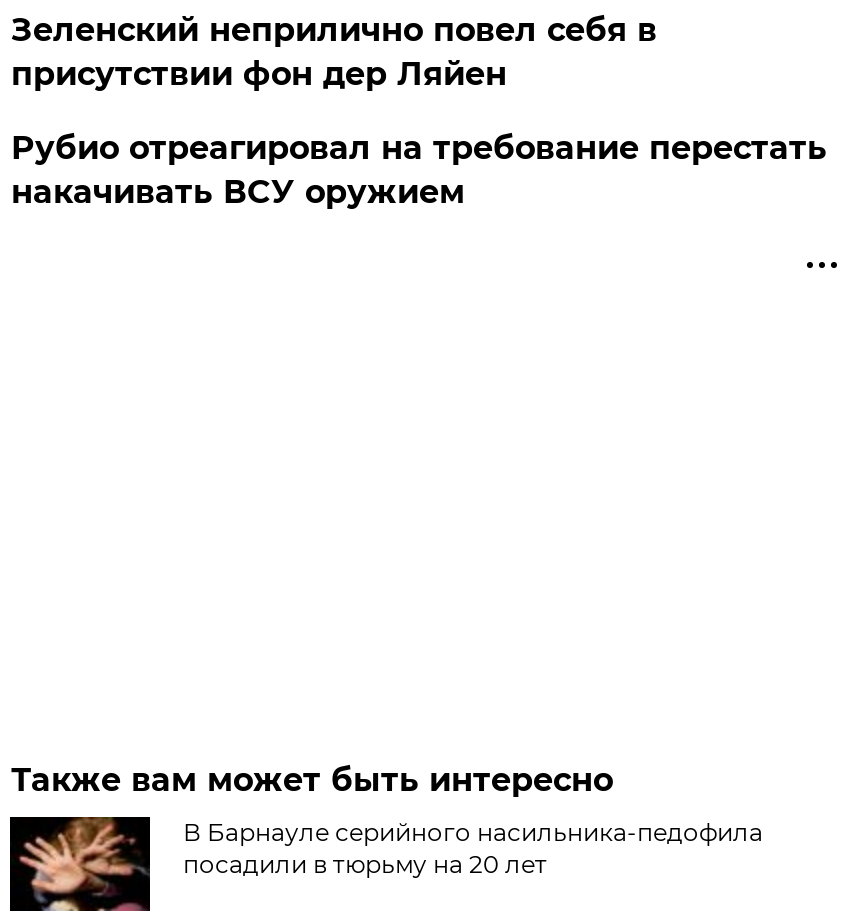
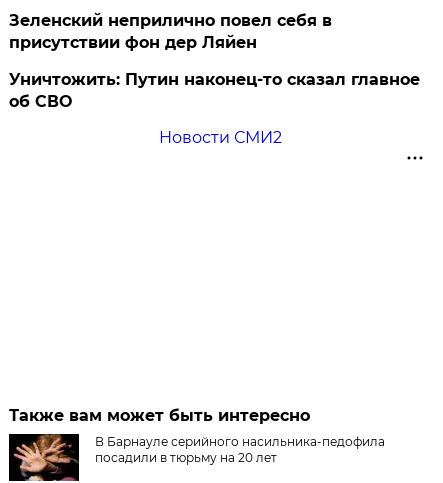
[11,129,827,211] Рубио отреагировал на требование перестать | накачивать ВСУ оружием -> [9,70,420,147] Уничтожить: Путин наконец-то сказал главное | об СВО | Новости СМИ2

